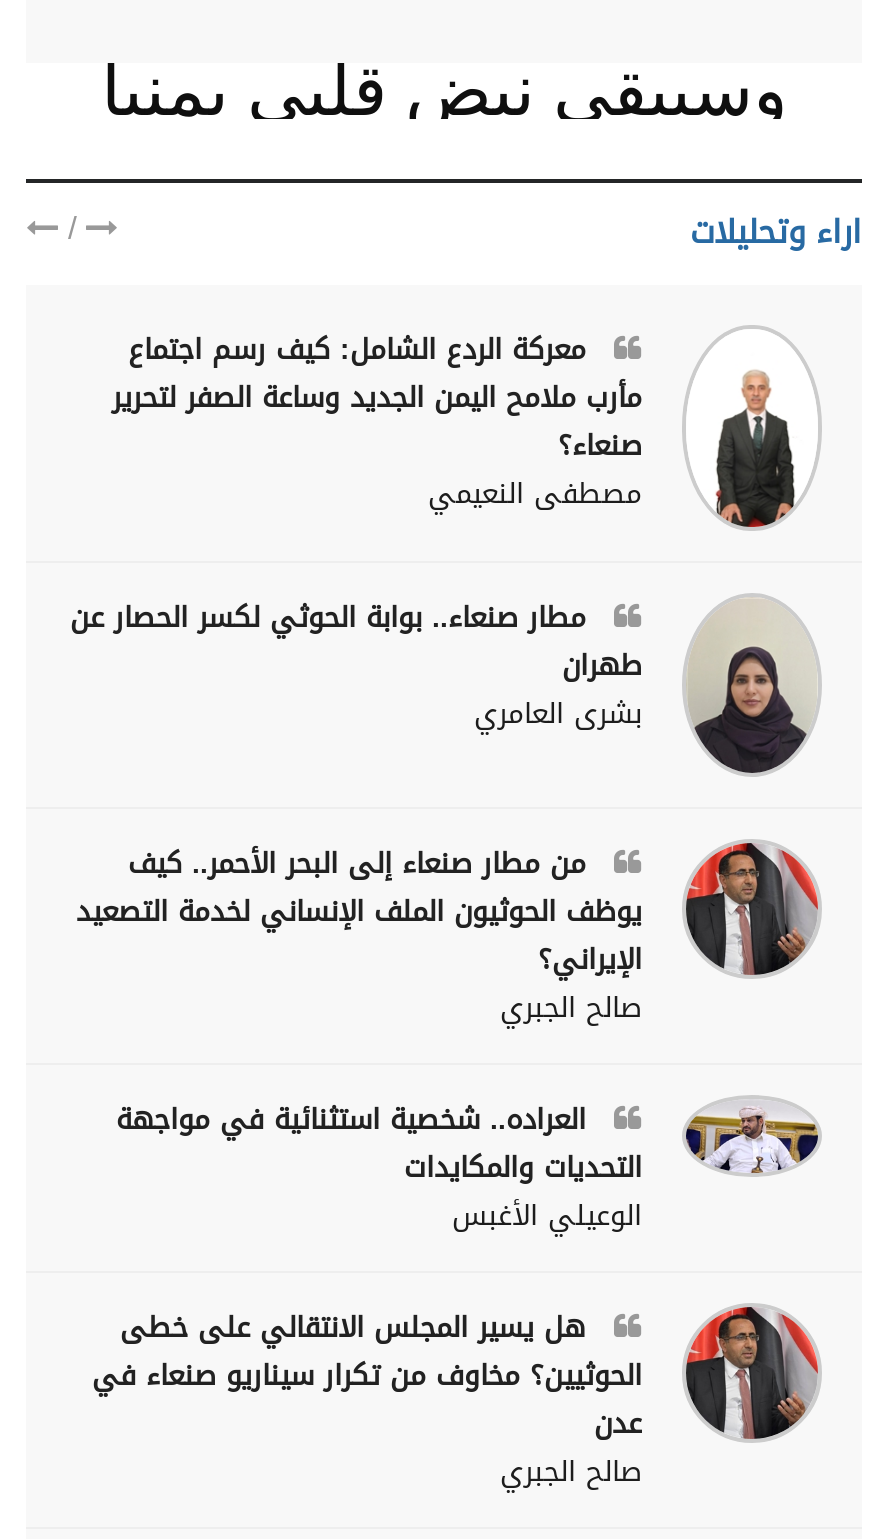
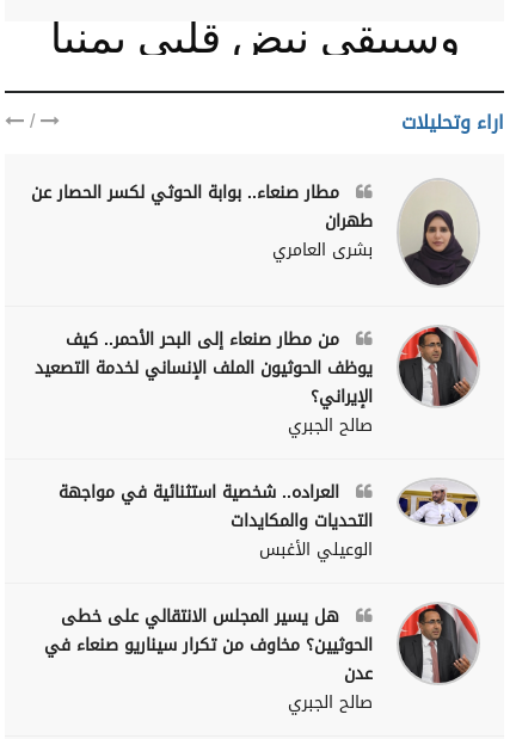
[112,322,814,530] [image] | معركة الردع الشامل: كيف رسم اجتماع | مأرب ملامح اليمن الجديد وساعة الصفر لتحرير | صنعاء؟ | مصطفى النعيمي -> none

